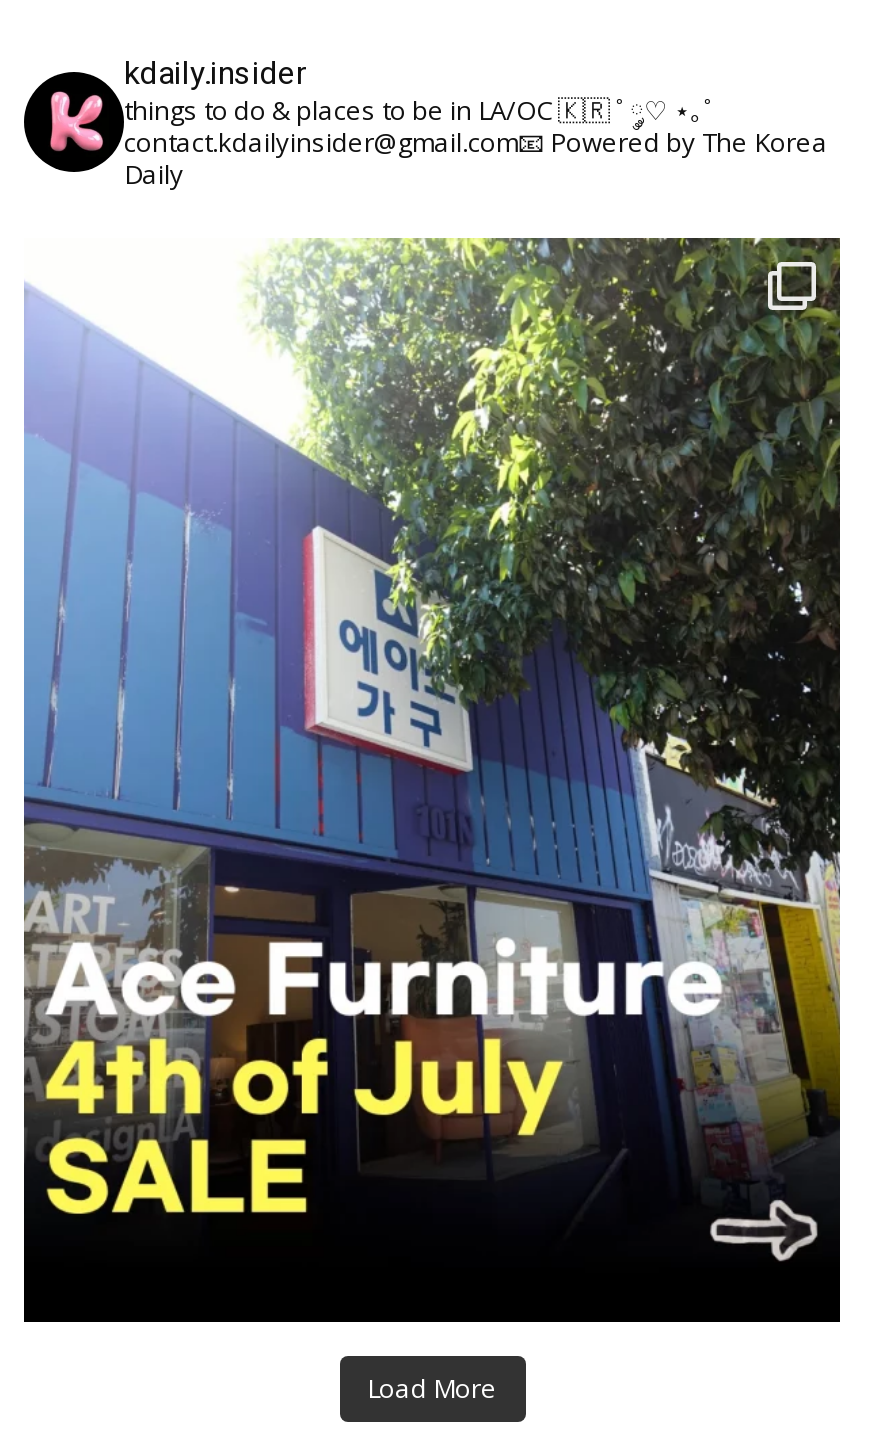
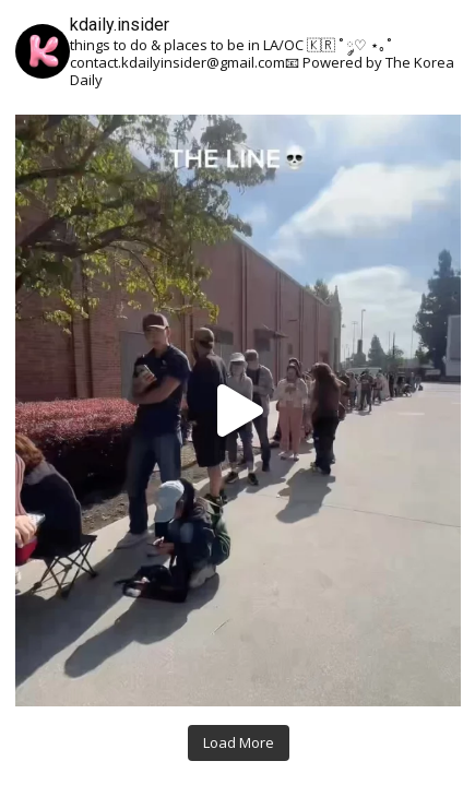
[22,236,842,1324] [image] -> [14,114,462,706] [image]

